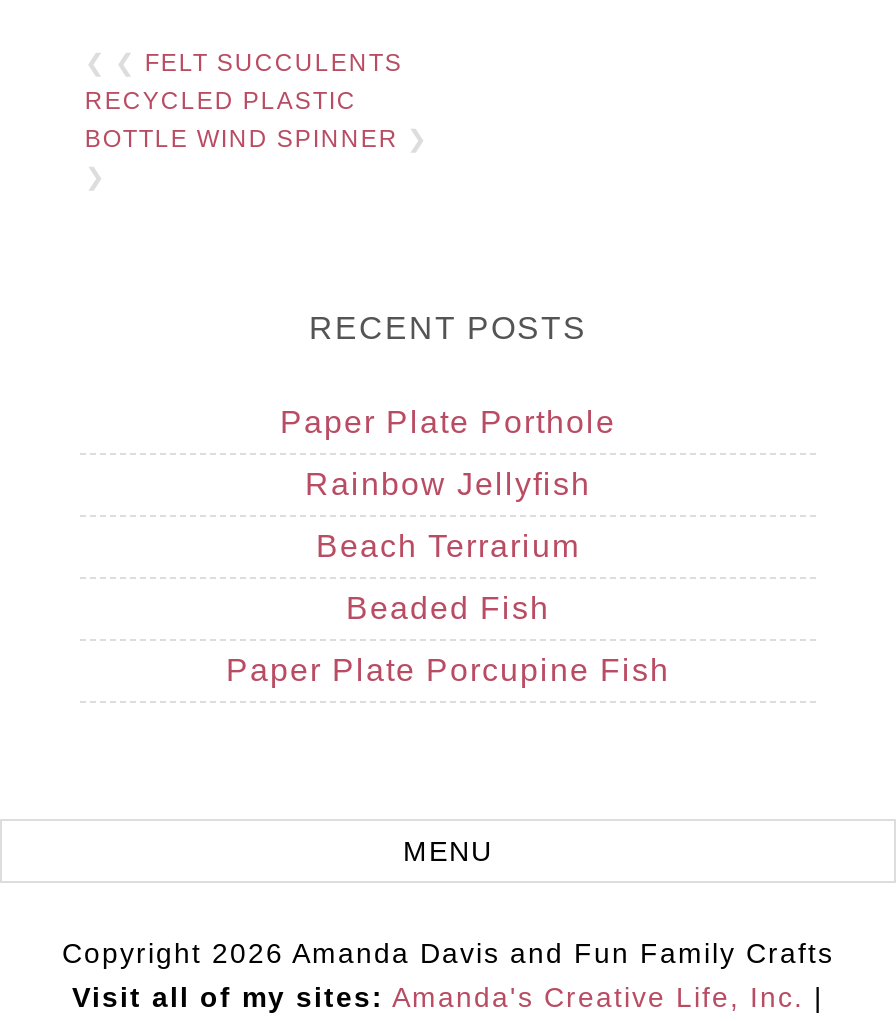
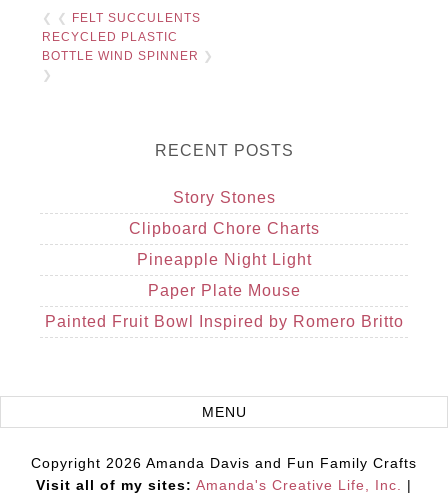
[280,406,616,440] Paper Plate Porthole -> [172,189,275,206] Story Stones
[305,468,591,502] Rainbow Jellyfish -> [128,220,319,237] Clipboard Chore Charts
[316,530,580,564] Beach Terrarium -> [136,251,311,268] Pineapple Night Light
[346,592,550,626] Beaded Fish -> [147,282,300,299] Paper Plate Mouse
[226,654,670,688] Paper Plate Porcupine Fish -> [44,313,403,330] Painted Fruit Bowl Inspired by Romero Britto

